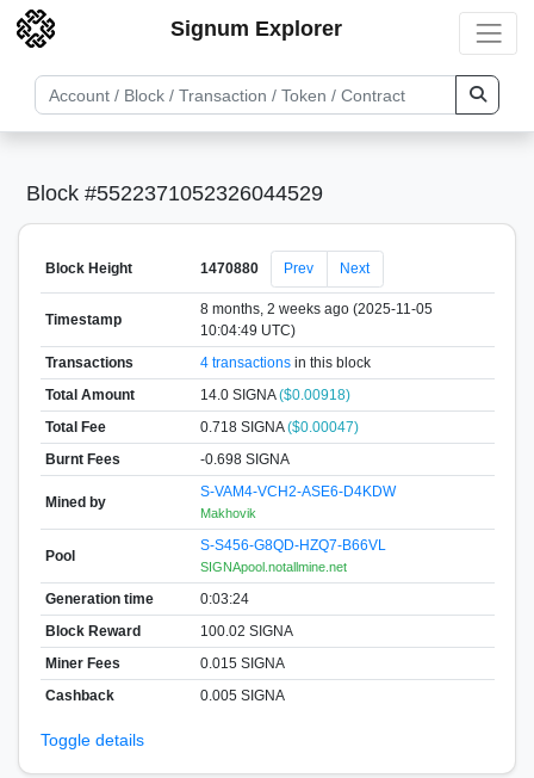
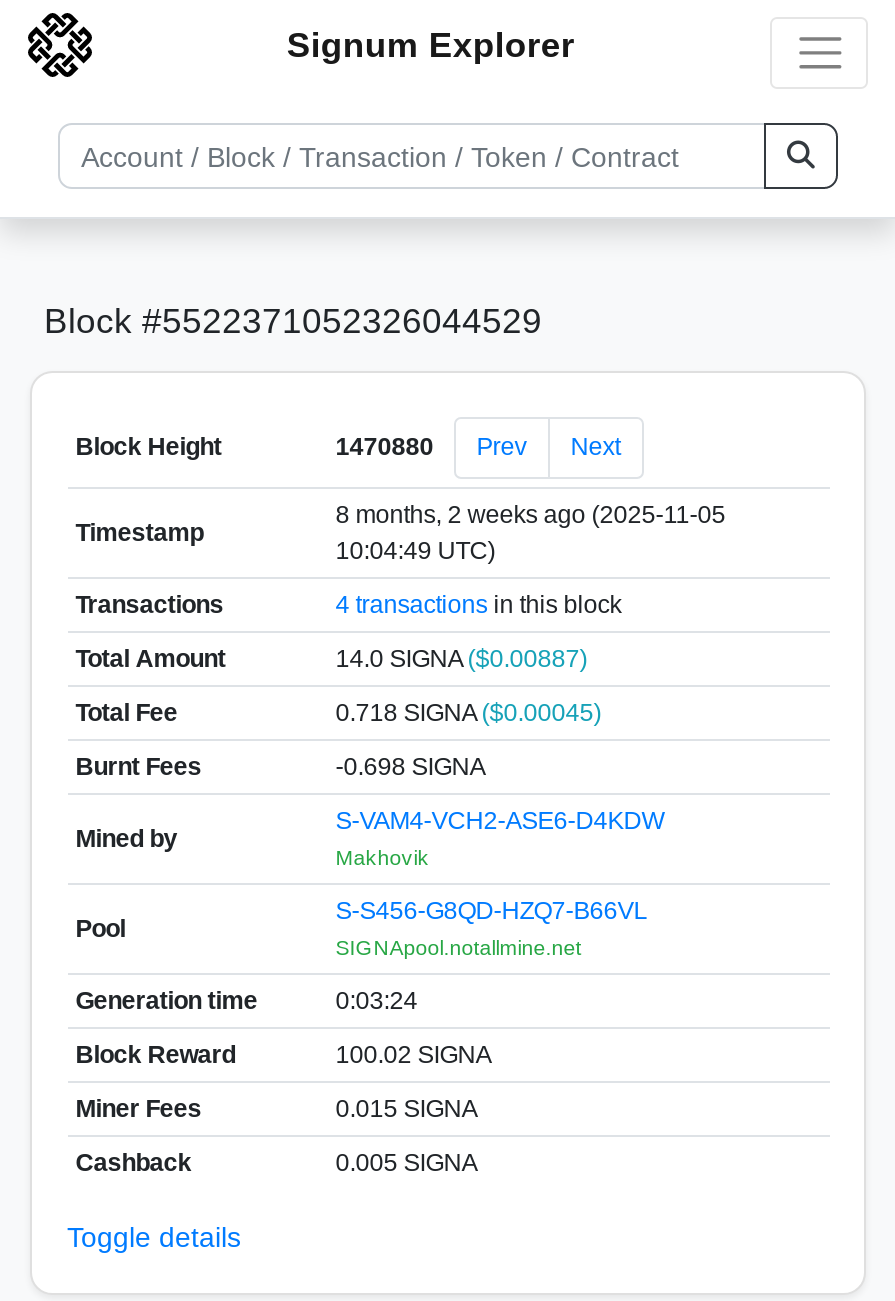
[200,386,350,403] 14.0 SIGNA ($0.00918) -> [335,644,587,672] 14.0 SIGNA ($0.00887)
[200,418,358,435] 0.718 SIGNA ($0.00047) -> [335,698,601,726] 0.718 SIGNA ($0.00045)

